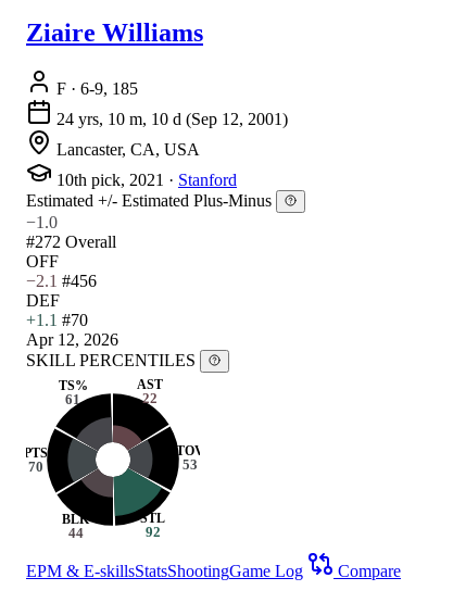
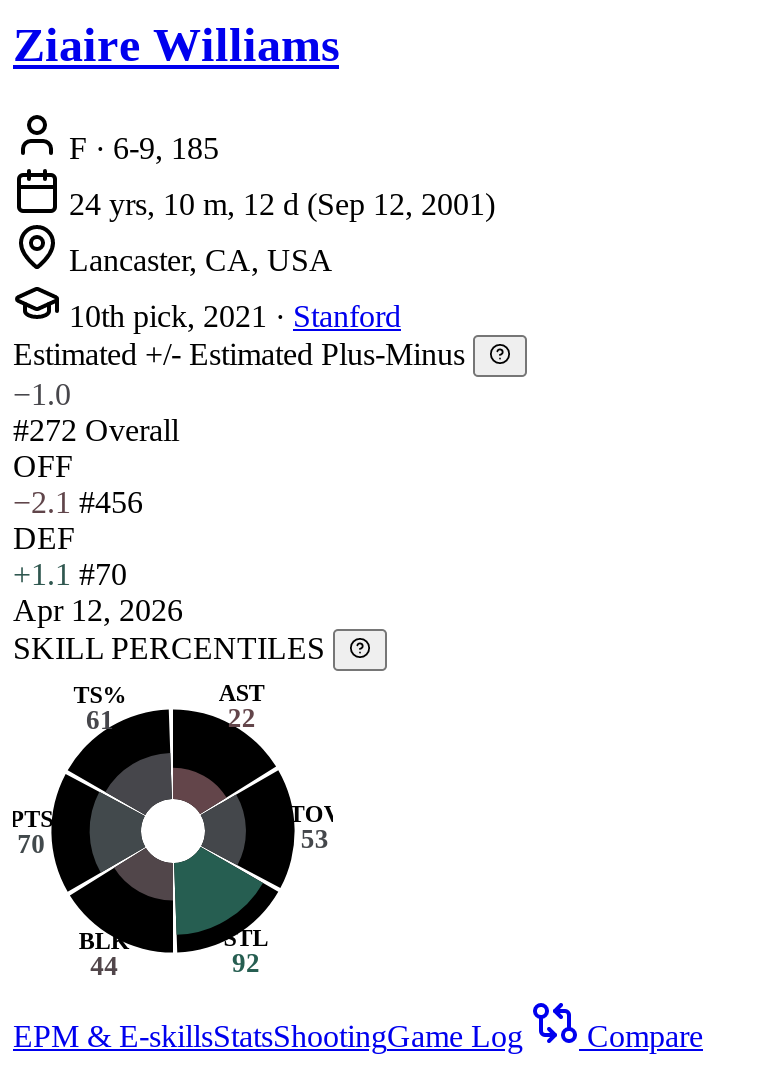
[56,110,288,129] 24 yrs, 10 m, 10 d (Sep 12, 2001) -> [69,188,495,222] 24 yrs, 10 m, 12 d (Sep 12, 2001)

